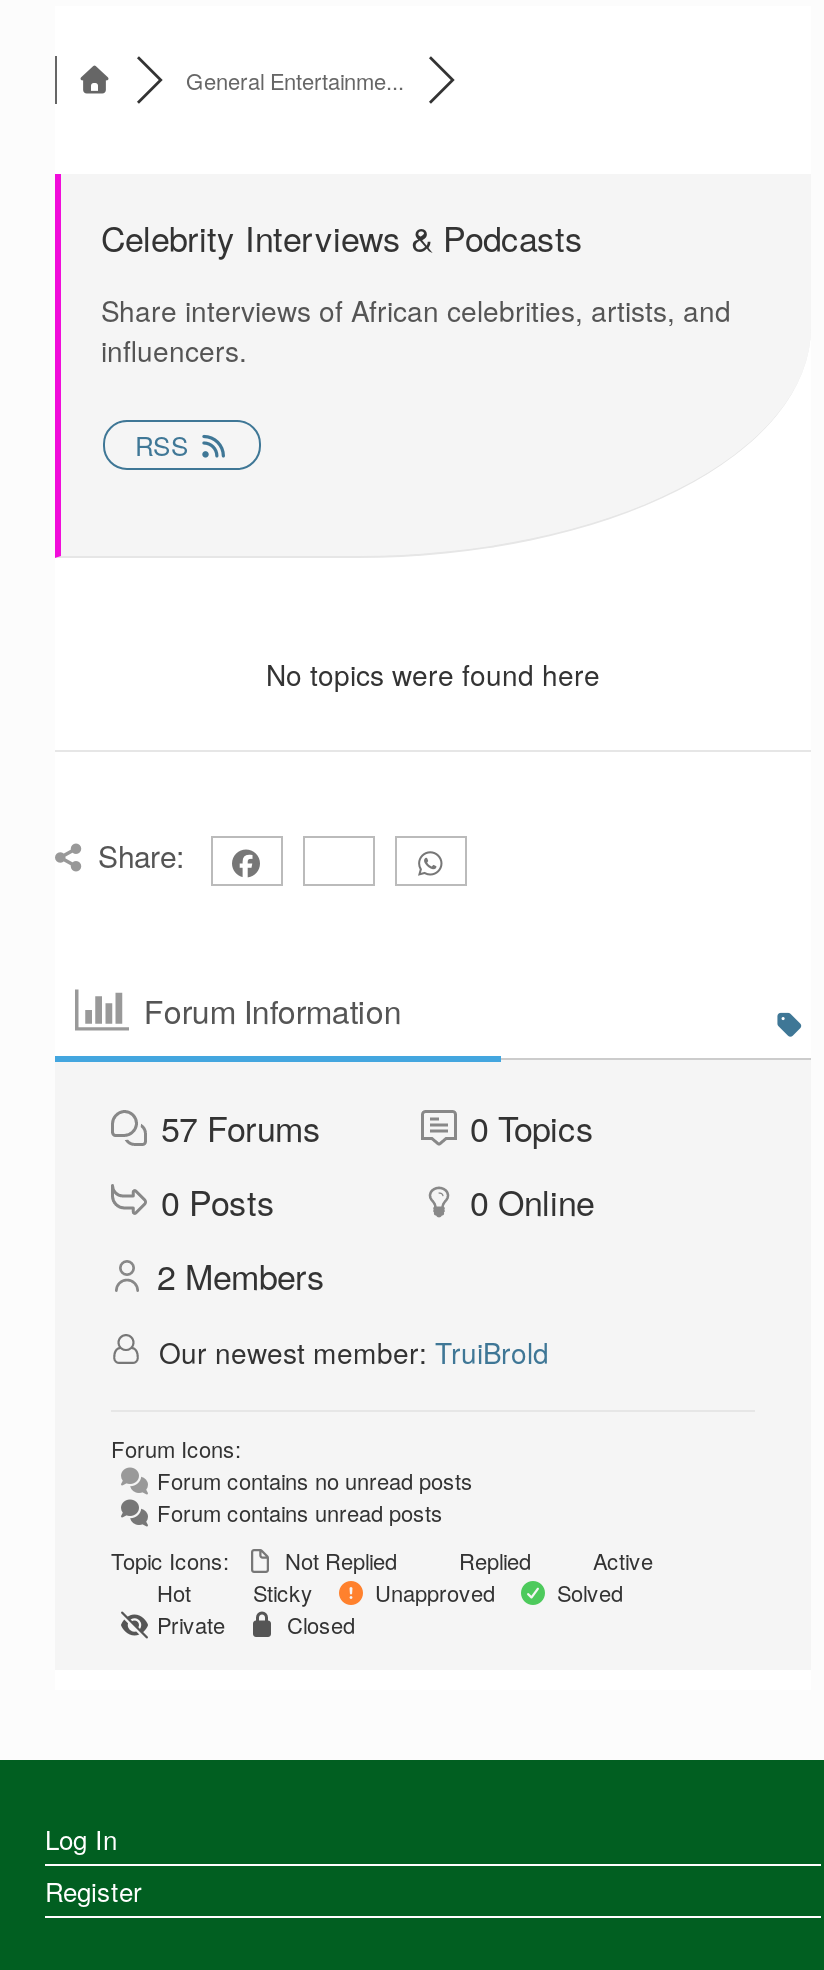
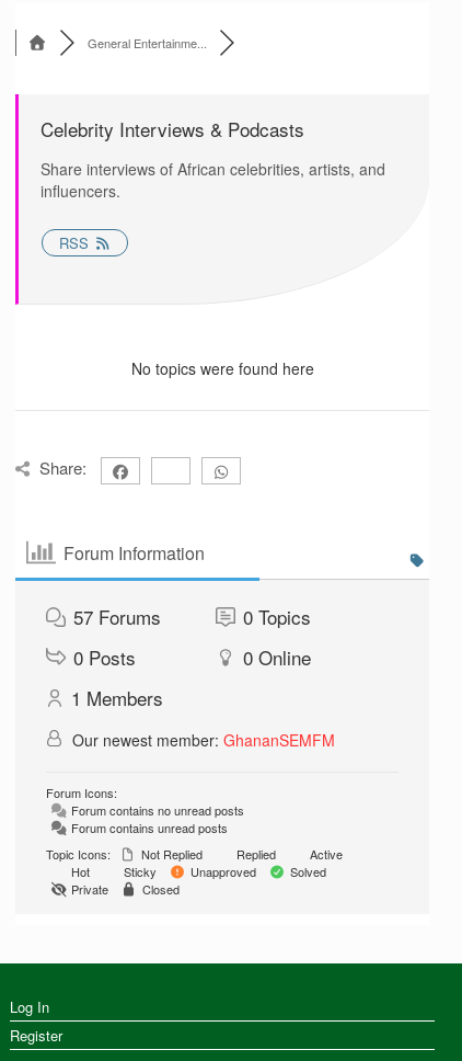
[157,1250,325,1300] 2 Members -> [71,684,163,711] 1 Members
[151,1332,549,1372] Our newest member: TruiBrold -> [68,729,335,751] Our newest member: GhananSEMFM

